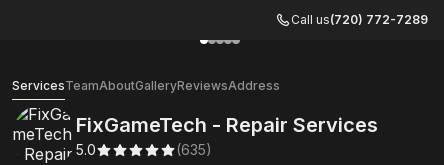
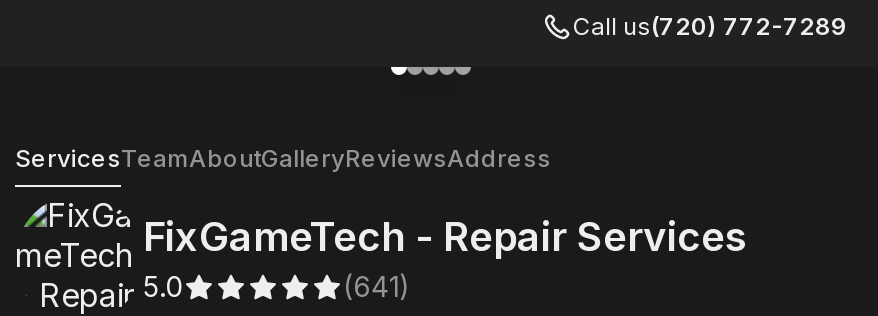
[176,141,212,158] (635) -> [343,269,411,303] (641)

